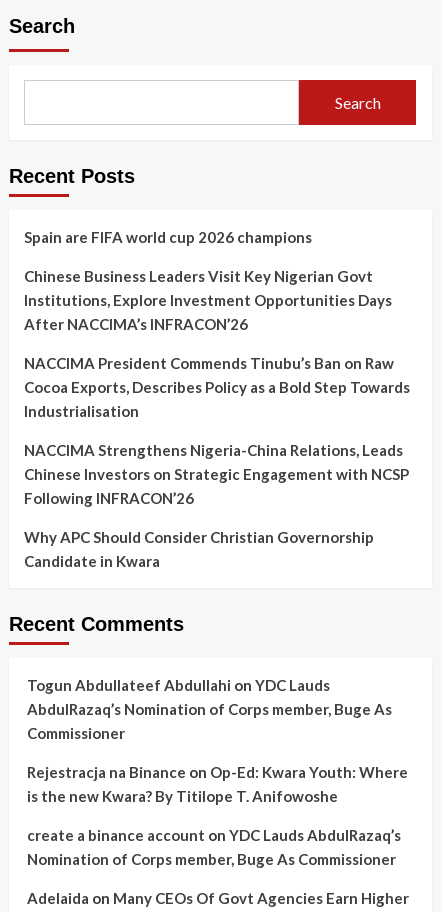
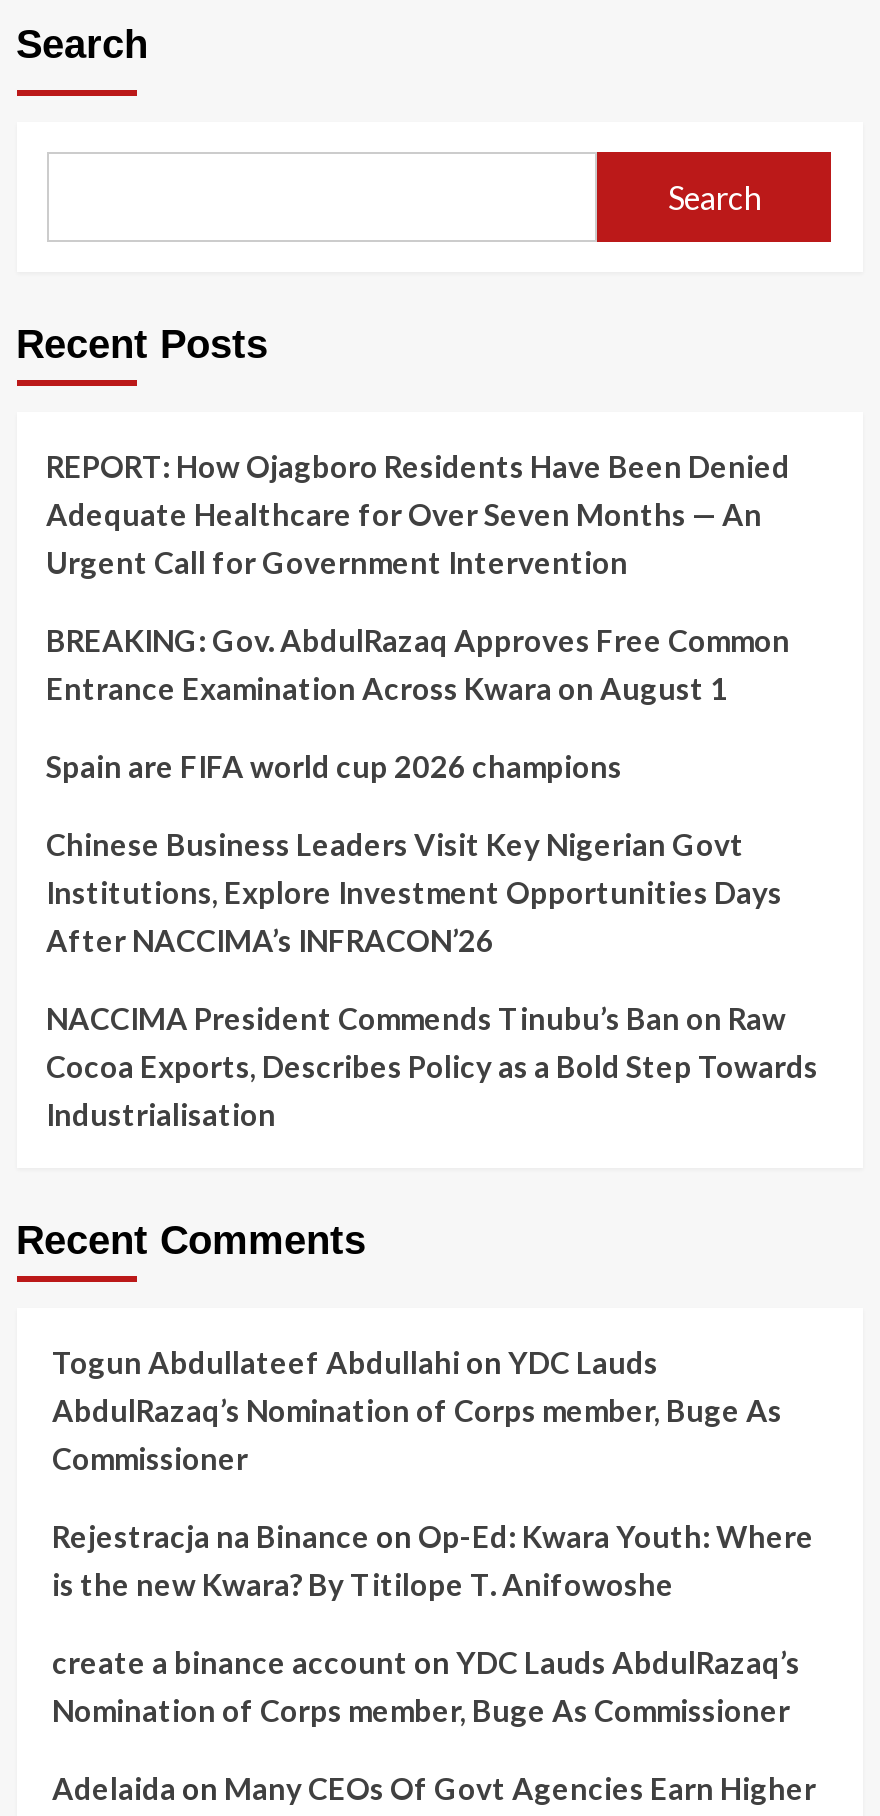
none -> [46,448,790,706] REPORT: How Ojagboro Residents Have Been Denied | Adequate Healthcare for Over Seven Months — An | Urgent Call for Government Intervention | BREAKING: Gov. AbdulRazaq Approves Free Common | Entrance Examination Across Kwara on August 1
moved [23,228,409,420] -> [46,748,818,1132]: Spain are FIFA world cup 2026 champions | Chinese Business Leaders Visit Key Nigerian Govt | Institutions, Explore Investment Opportunities Days | After NACCIMA’s INFRACON’26 | NACCIMA President Commends Tinubu’s Ban on Raw | Cocoa Exports, Describes Policy as a Bold Step Towards | Industrialisation
[23,441,408,570] NACCIMA Strengthens Nigeria-China Relations, Leads | Chinese Investors on Strategic Engagement with NCSP | Following INFRACON’26 | Why APC Should Consider Christian Governorship | Candidate in Kwara -> none

